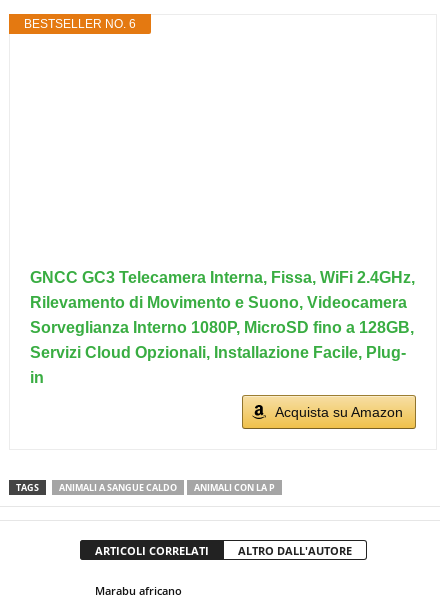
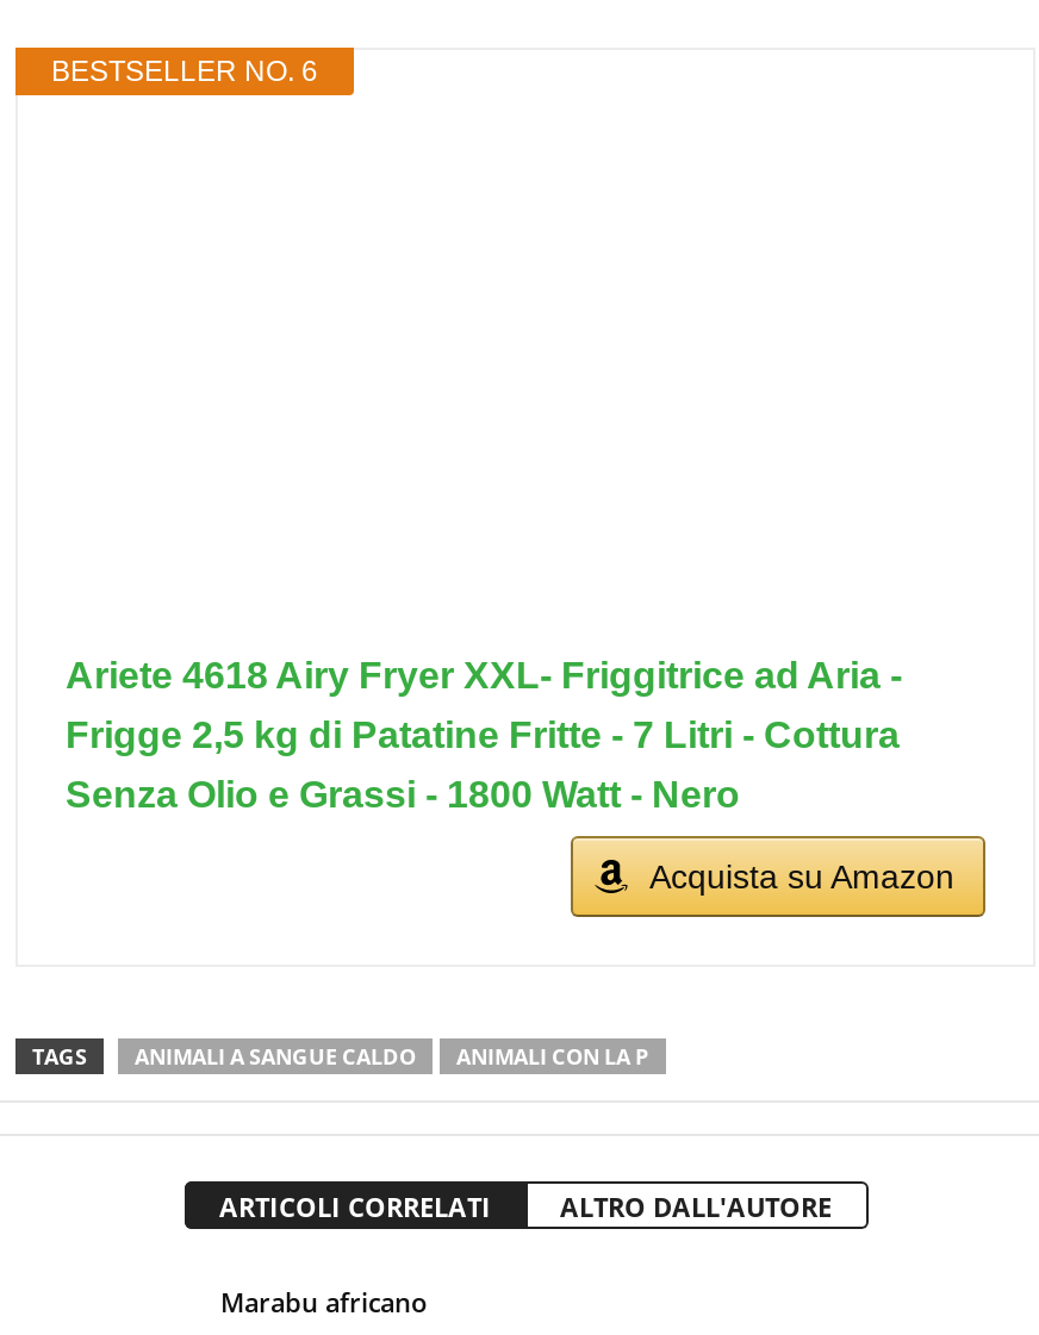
[30,269,415,386] GNCC GC3 Telecamera Interna, Fissa, WiFi 2.4GHz, | Rilevamento di Movimento e Suono, Videocamera | Sorveglianza Interno 1080P, MicroSD fino a 128GB, | Servizi Cloud Opzionali, Installazione Facile, Plug- | in -> [66,655,902,815] Ariete 4618 Airy Fryer XXL- Friggitrice ad Aria - | Frigge 2,5 kg di Patatine Fritte - 7 Litri - Cottura | Senza Olio e Grassi - 1800 Watt - Nero

